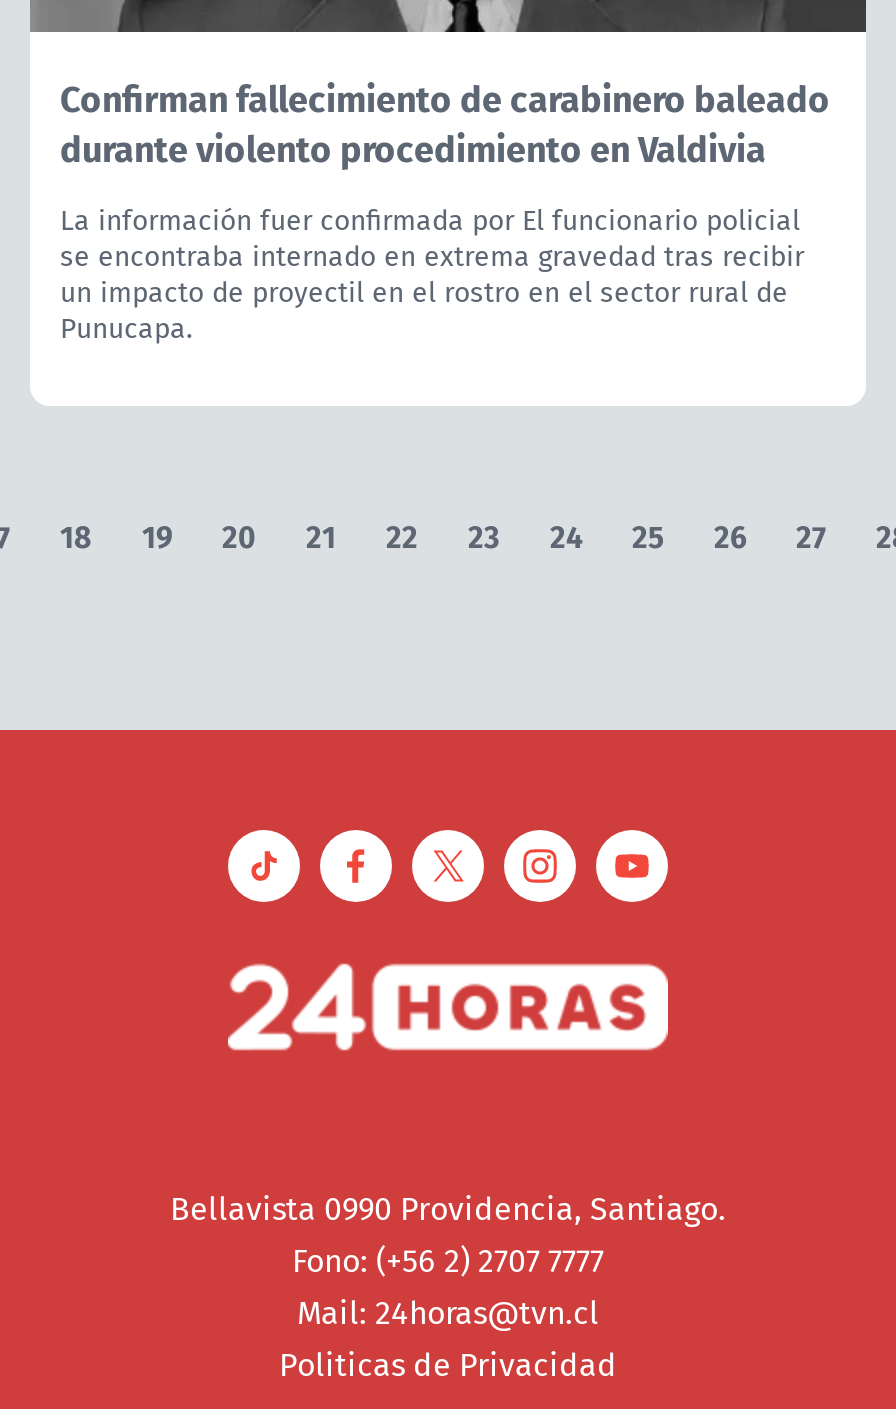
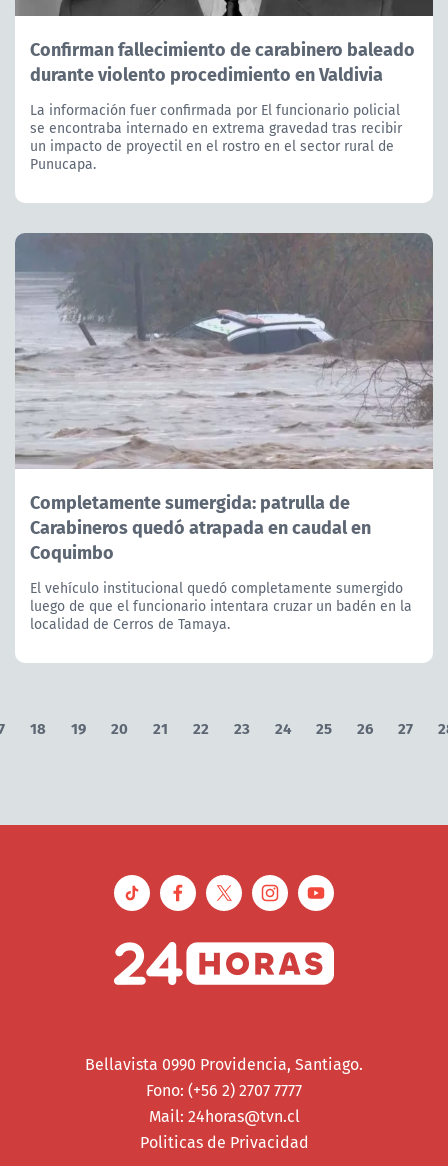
none -> [15,232,433,634] [image] | Completamente sumergida: patrulla de | Carabineros quedó atrapada en caudal en | Coquimbo | El vehículo institucional quedó completamente sumergido | luego de que el funcionario intentara cruzar un badén en la | localidad de Cerros de Tamaya.

